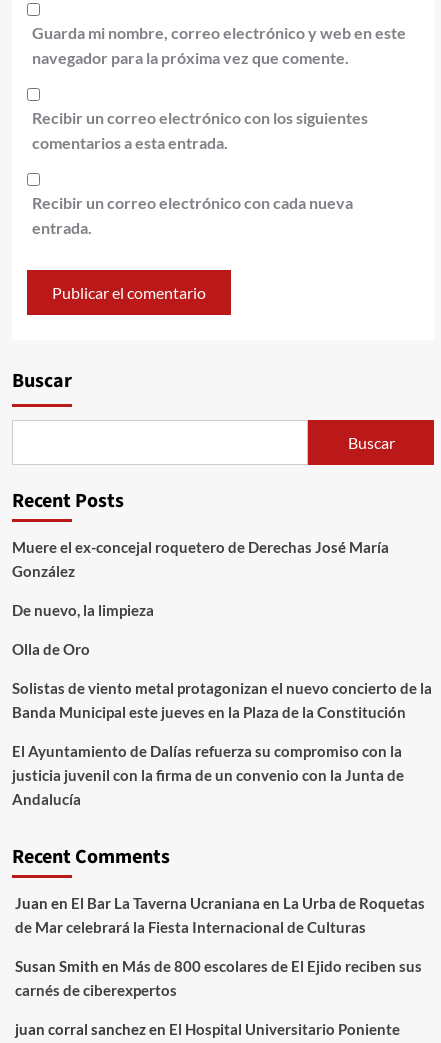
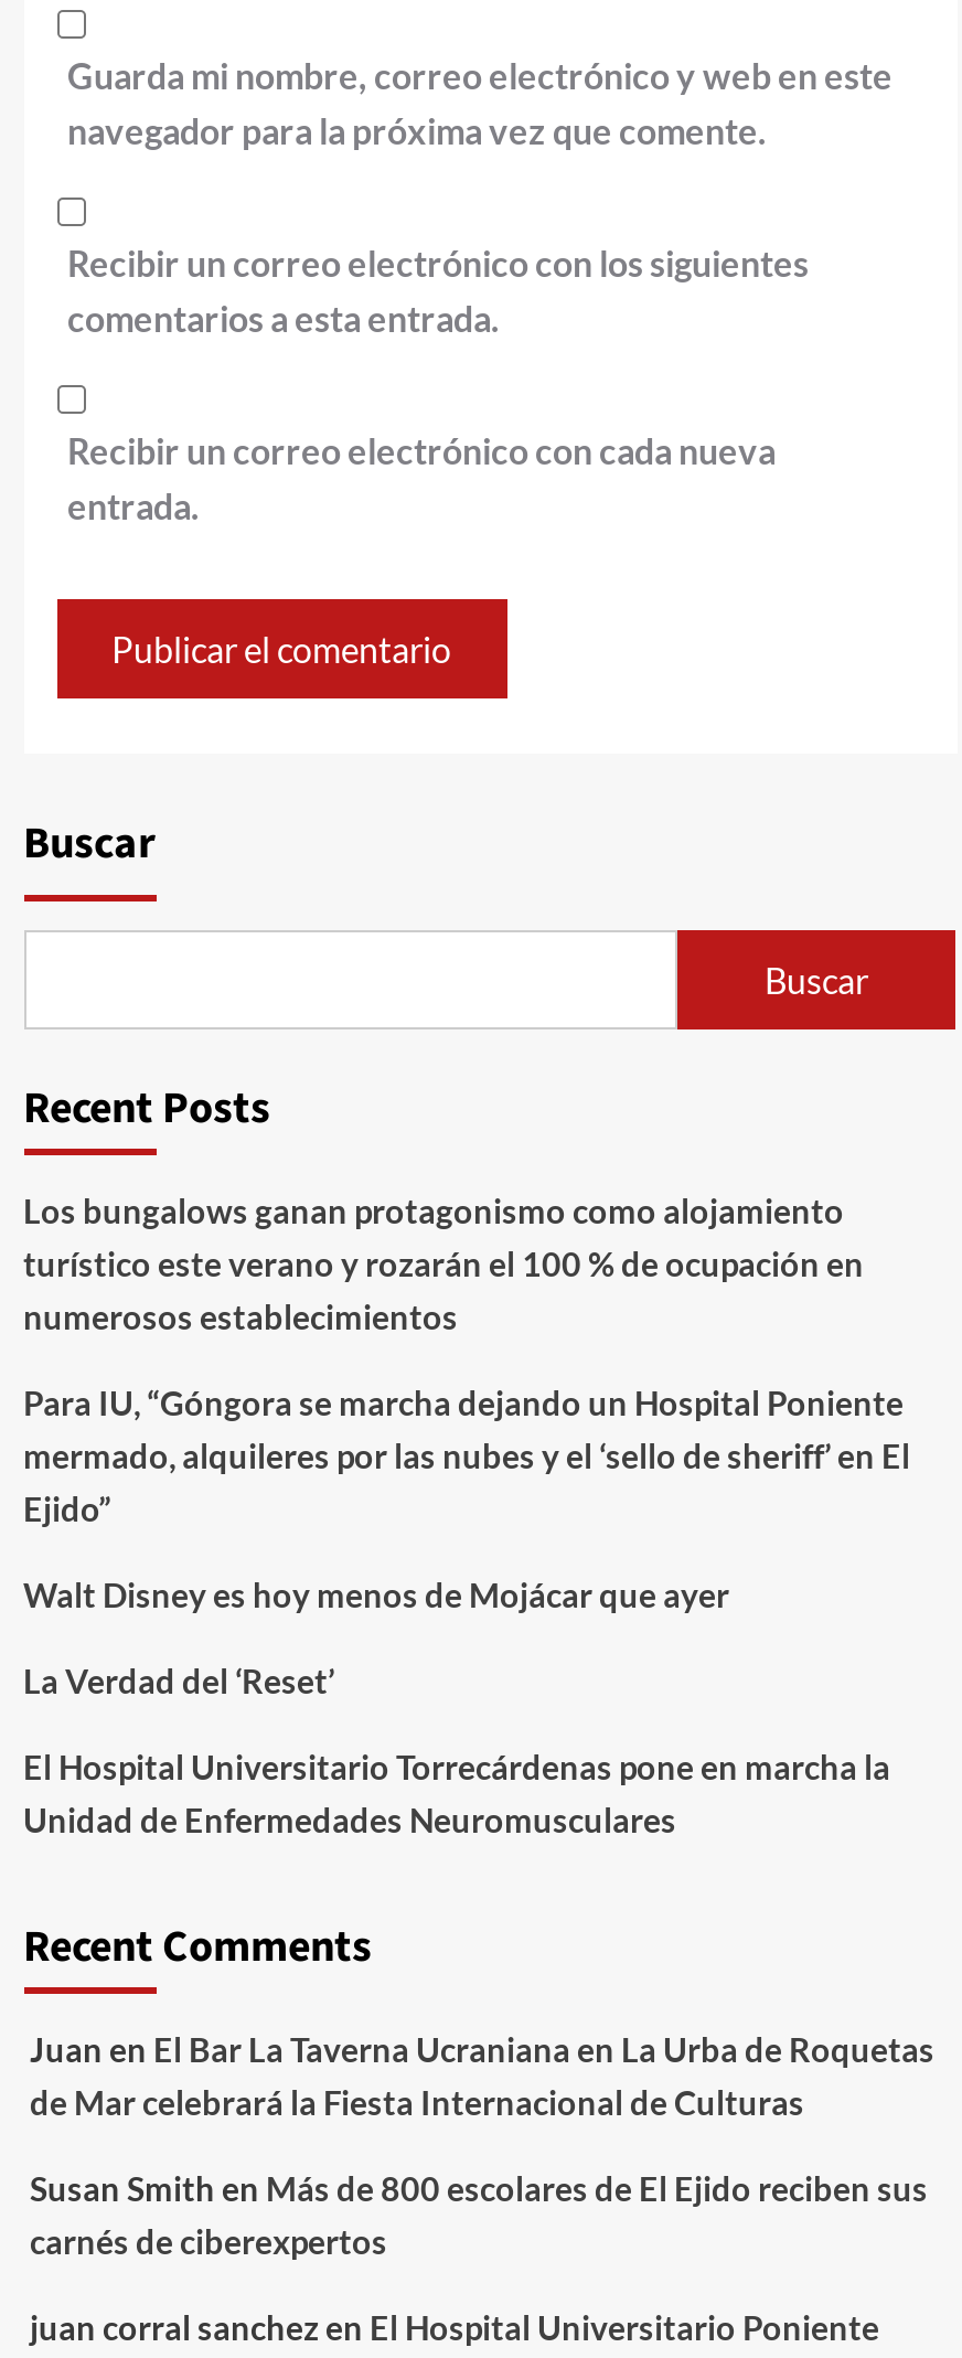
[11,538,388,580] Muere el ex-concejal roquetero de Derechas José María | González -> [23,1191,864,1336] Los bungalows ganan protagonismo como alojamiento | turístico este verano y rozarán el 100 % de ocupación en | numerosos establecimientos
[11,601,153,619] De nuevo, la limpieza -> [23,1383,910,1528] Para IU, “Góngora se marcha dejando un Hospital Poniente | mermado, alquileres por las nubes y el ‘sello de sheriff’ en El | Ejido”
[11,640,89,658] Olla de Oro -> [23,1575,729,1614] Walt Disney es hoy menos de Mojácar que ayer
[11,679,431,721] Solistas de viento metal protagonizan el nuevo concierto de la | Banda Municipal este jueves en la Plaza de la Constitución -> [23,1661,334,1700] La Verdad del ‘Reset’
[11,742,403,808] El Ayuntamiento de Dalías refuerza su compromiso con la | justicia juvenil con la firma de un convenio con la Junta de | Andalucía -> [23,1747,890,1839] El Hospital Universitario Torrecárdenas pone en marcha la | Unidad de Enfermedades Neuromusculares

